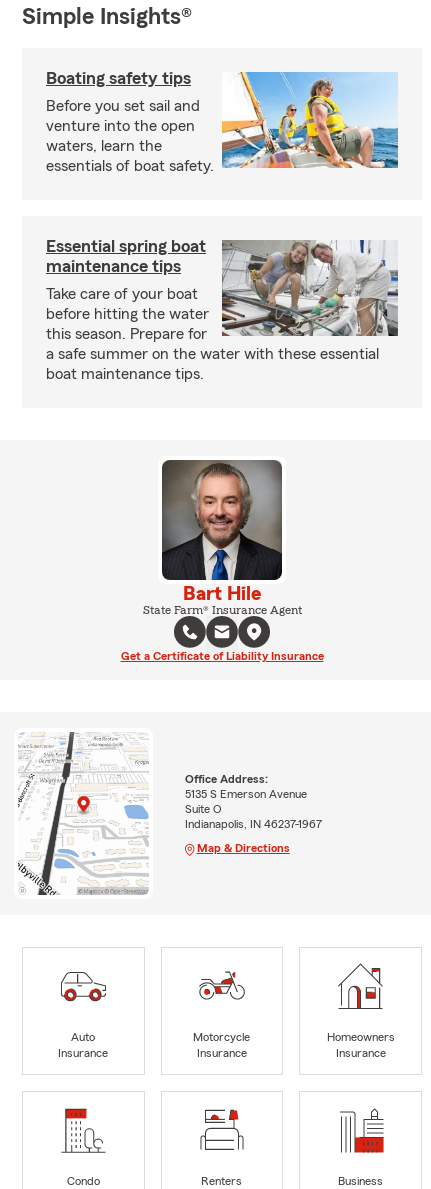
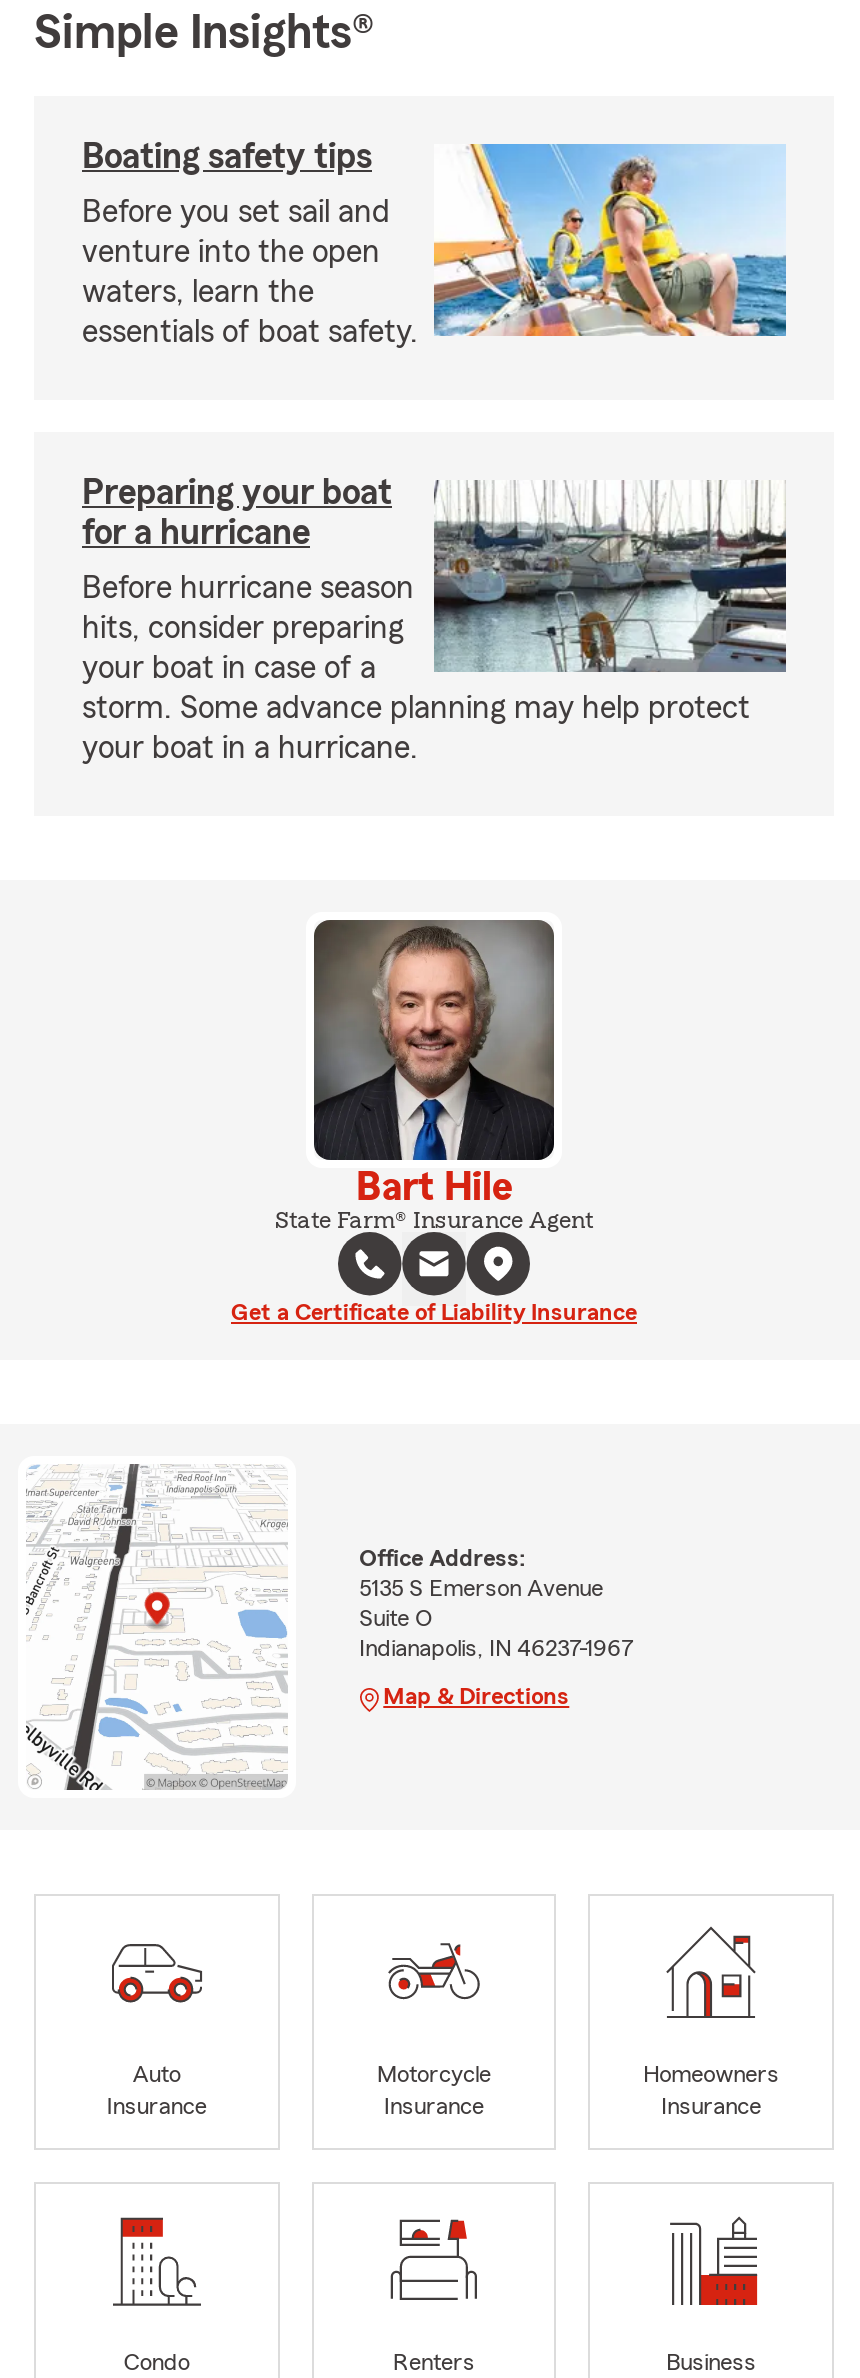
[46,237,206,275] Essential spring boat | maintenance tips -> [82,474,392,550] Preparing your boat | for a hurricane
[46,239,399,382] [image] | Take care of your boat | before hitting the water | this season. Prepare for | a safe summer on the water with these essential | boat maintenance tips. -> [82,480,788,764] [image] | Before hurricane season | hits, consider preparing | your boat in case of a | storm. Some advance planning may help protect | your boat in a hurricane.

